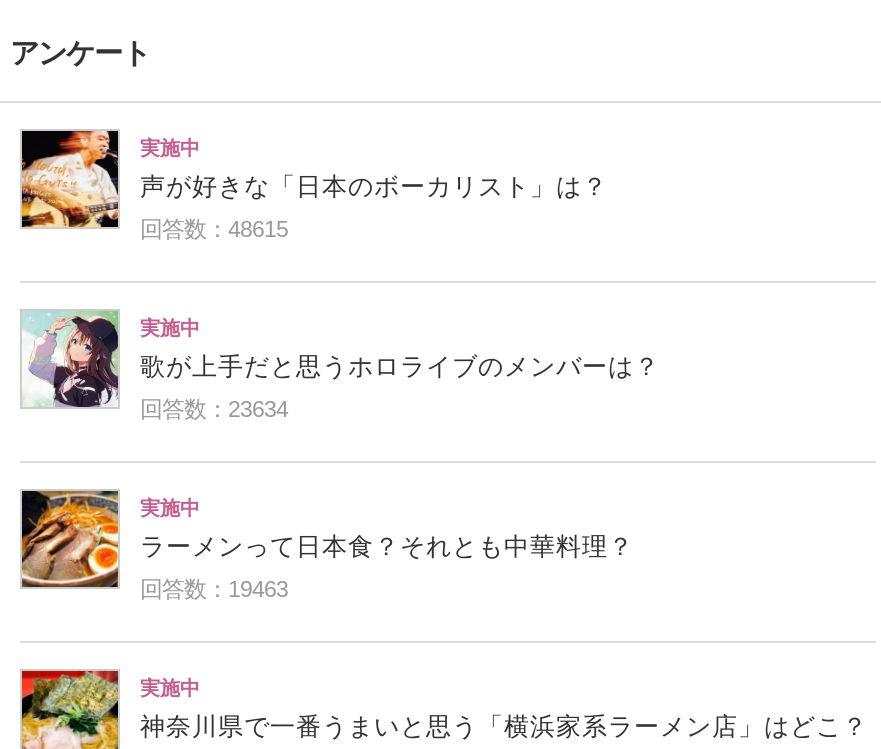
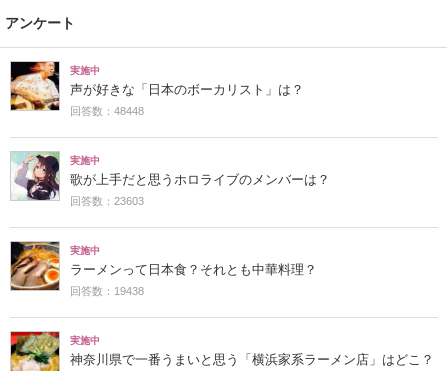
[140,217,288,241] 回答数：48615 -> [70,105,144,117] 回答数：48448
[140,397,288,421] 回答数：23634 -> [70,195,144,207] 回答数：23603
[140,577,288,601] 回答数：19463 -> [70,285,144,297] 回答数：19438

